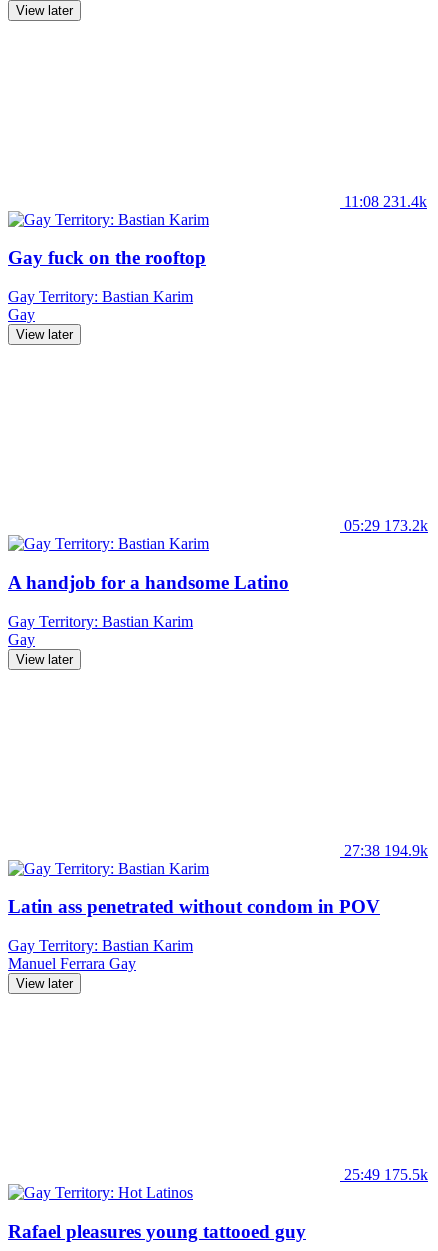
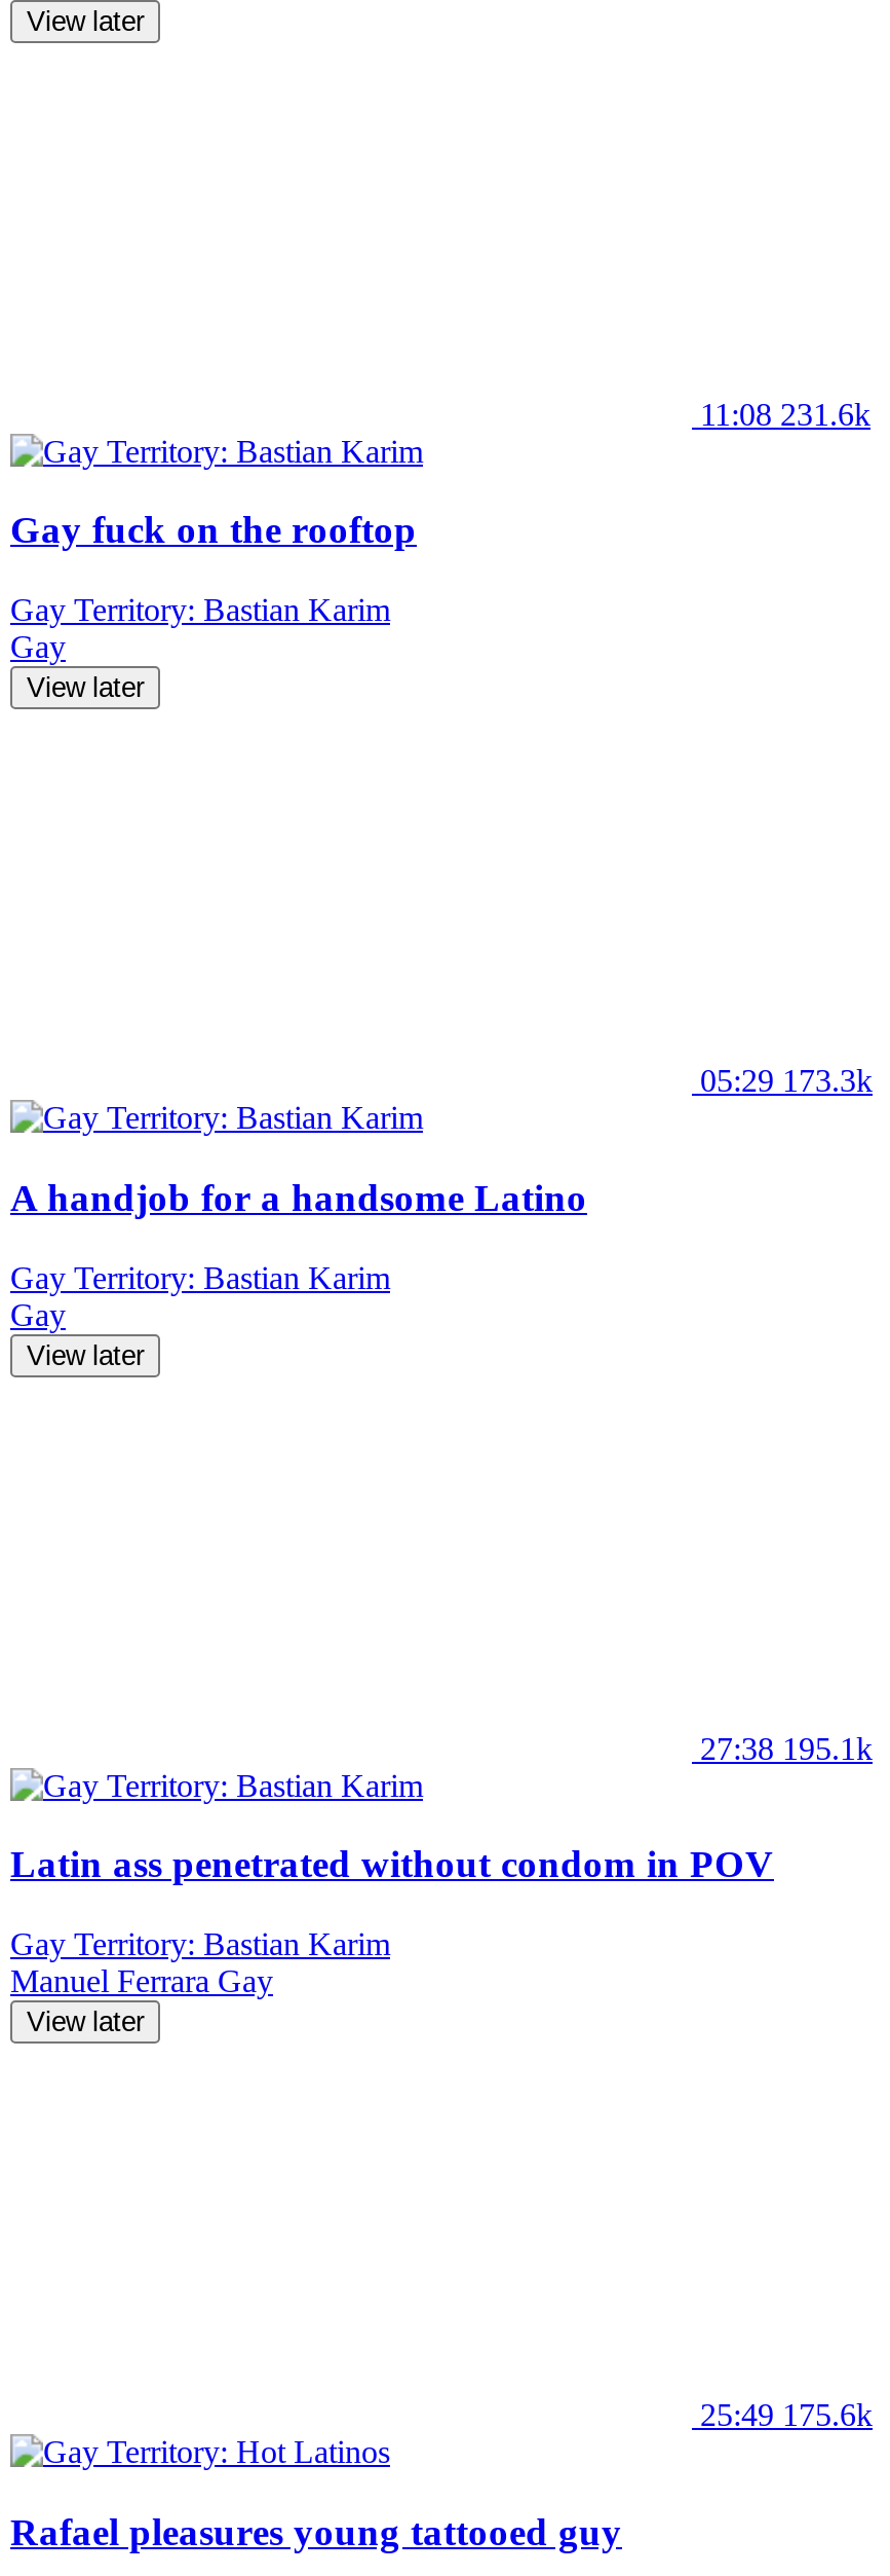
[344,193,427,210] 11:08 231.4k -> [700,396,870,431] 11:08 231.6k
[344,517,428,534] 05:29 173.2k -> [700,1063,873,1098] 05:29 173.3k
[344,841,428,858] 27:38 194.9k -> [700,1730,873,1765] 27:38 195.1k
[344,1166,428,1183] 25:49 175.5k -> [700,2397,873,2432] 25:49 175.6k

